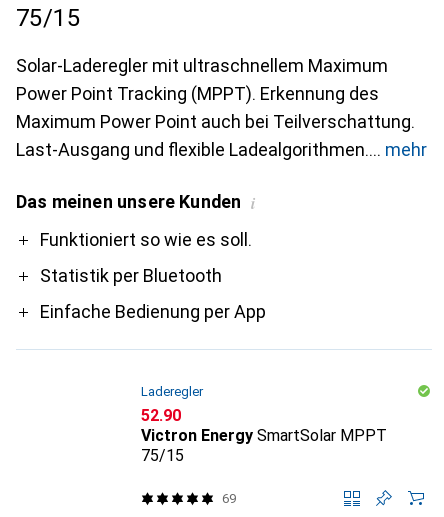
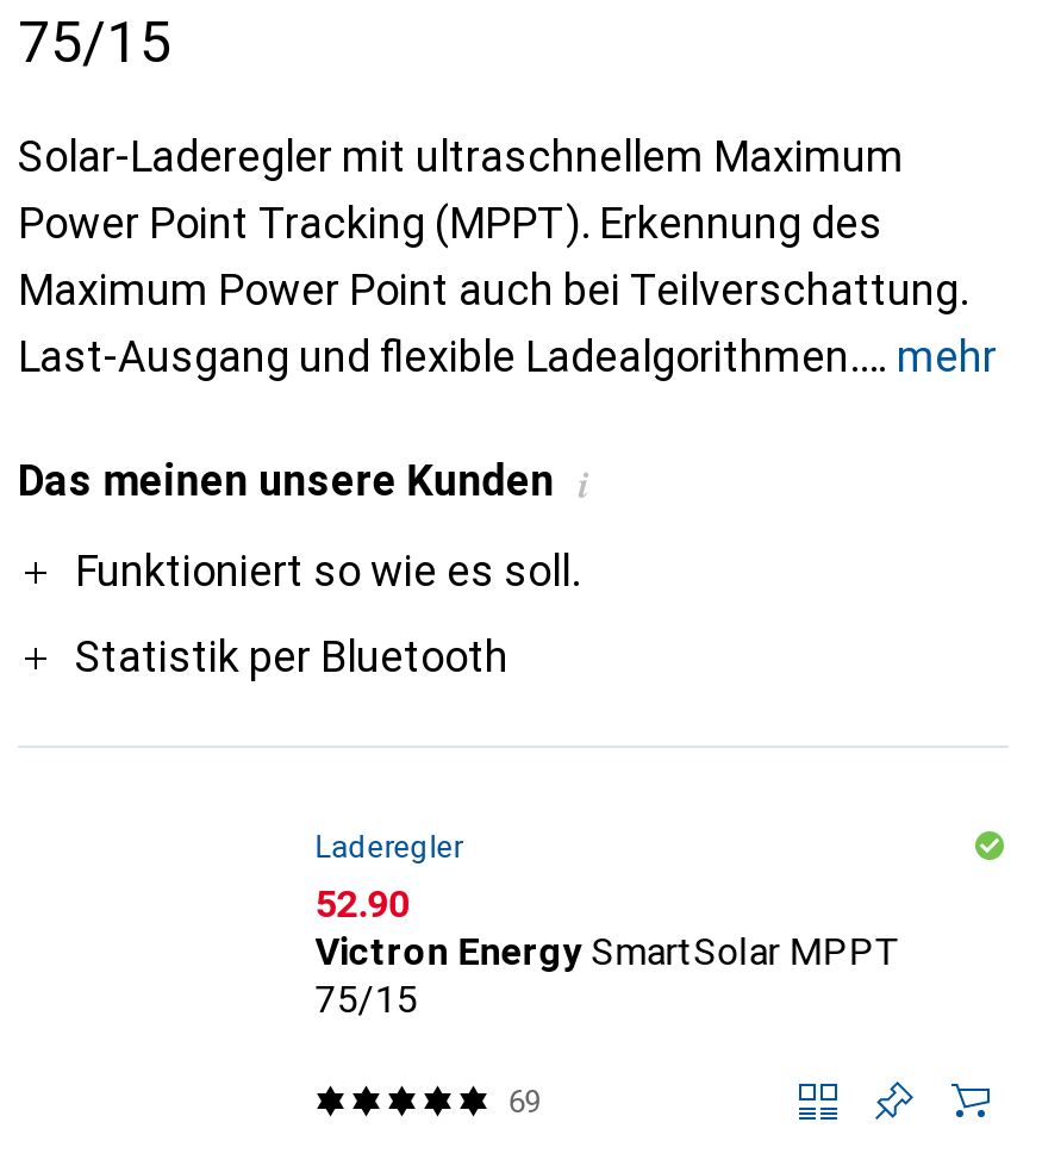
[40,301,266,322] Einfache Bedienung per App -> none

